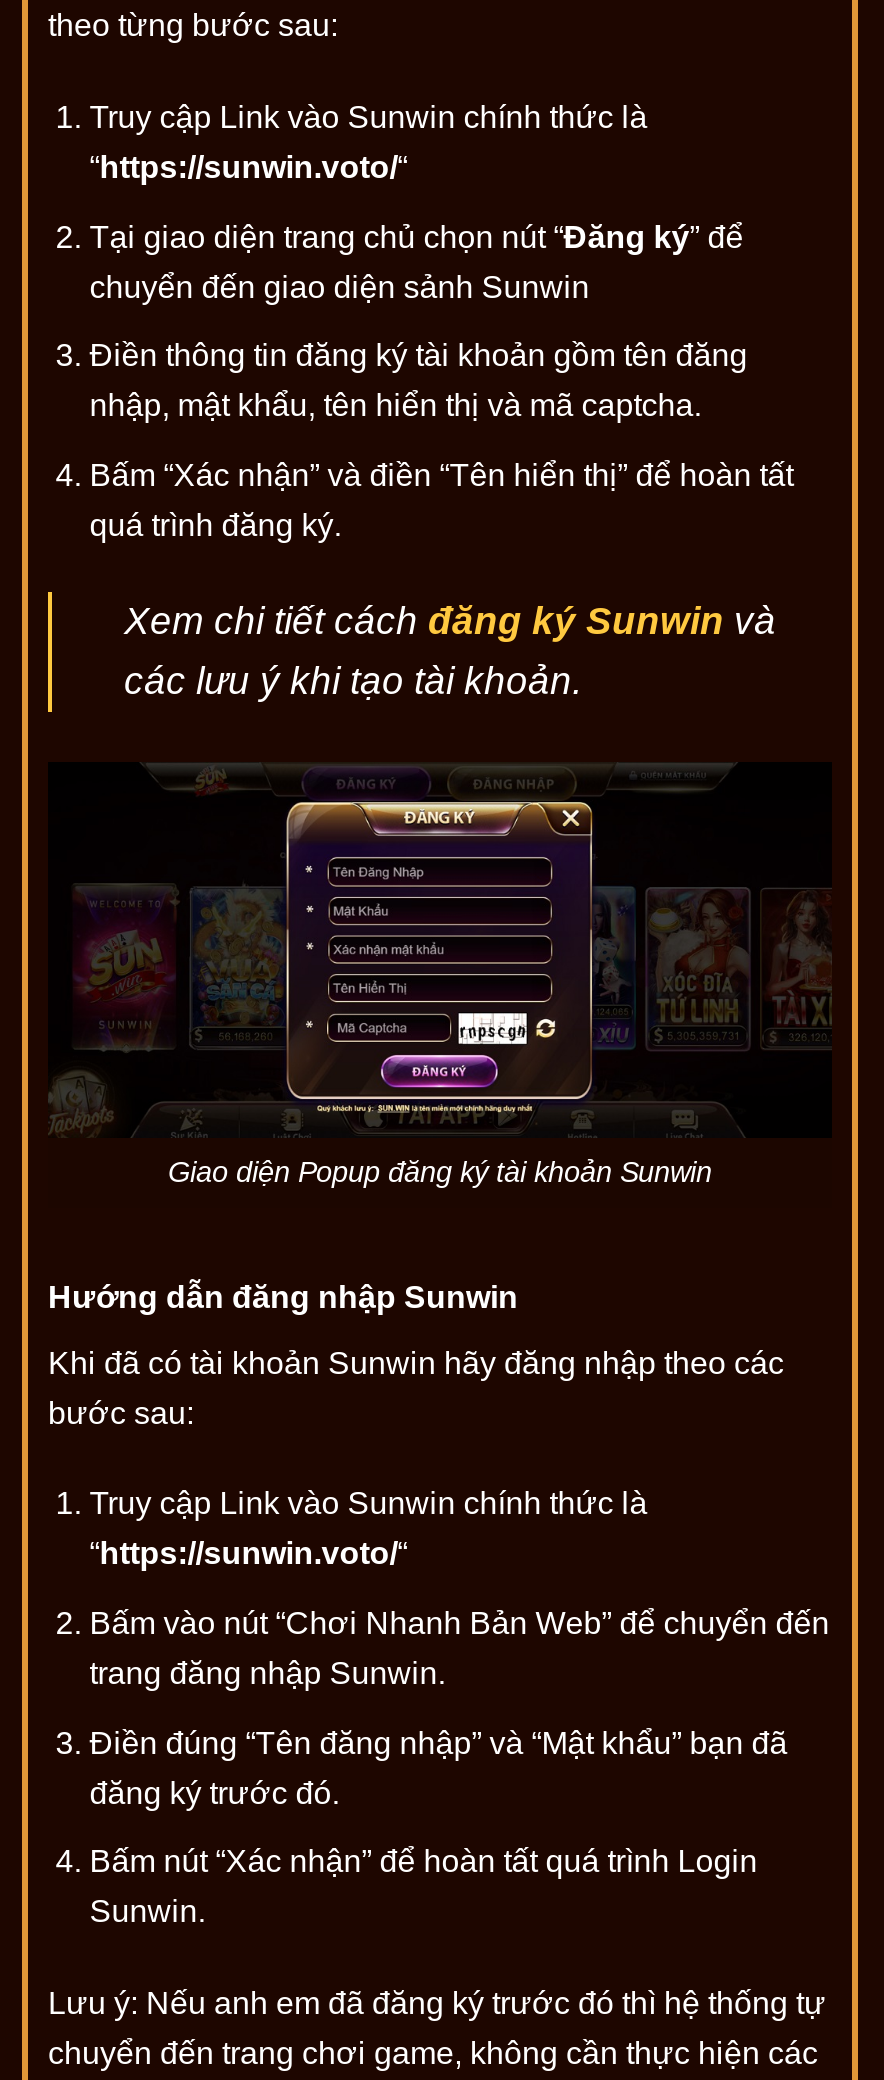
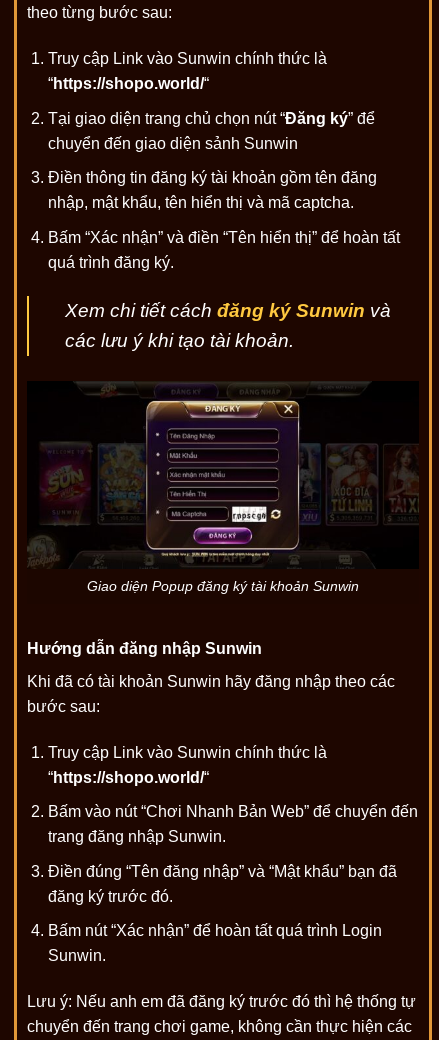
[90,150,408,184] “https://sunwin.voto/“ -> [48,75,209,92] “https://shopo.world/“
[90,1537,408,1571] “https://sunwin.voto/“ -> [48,769,209,786] “https://shopo.world/“

